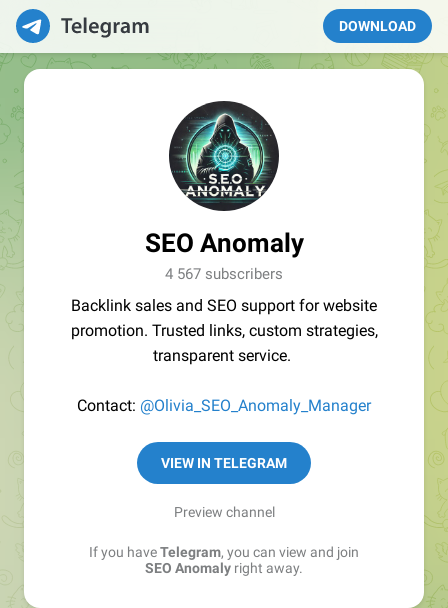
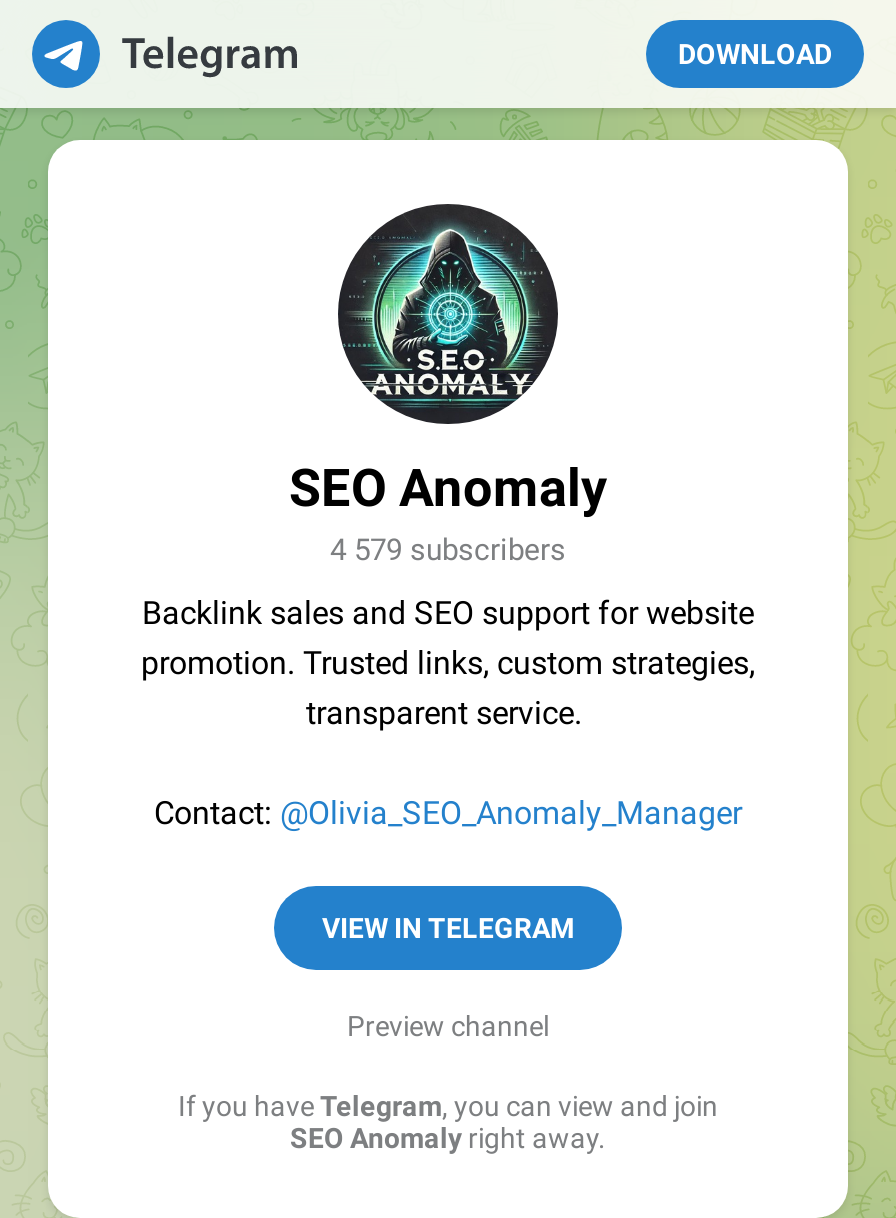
[165,265,283,283] 4 567 subscribers -> [330,532,566,568] 4 579 subscribers

